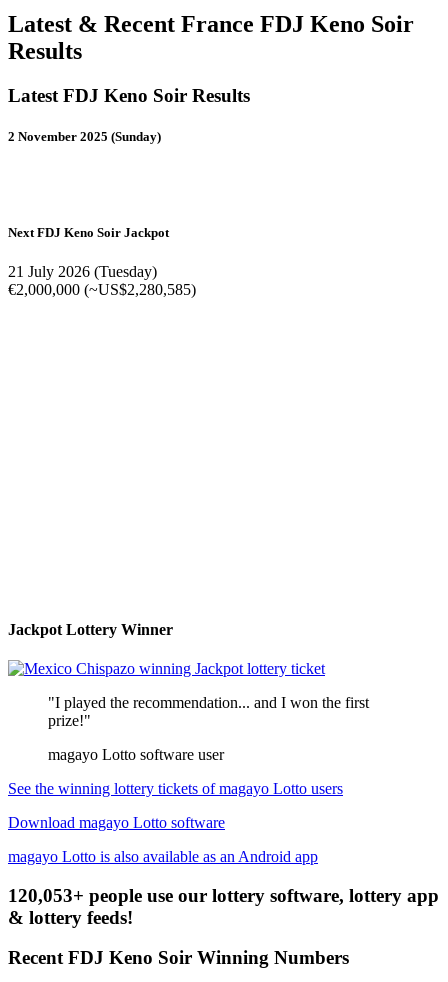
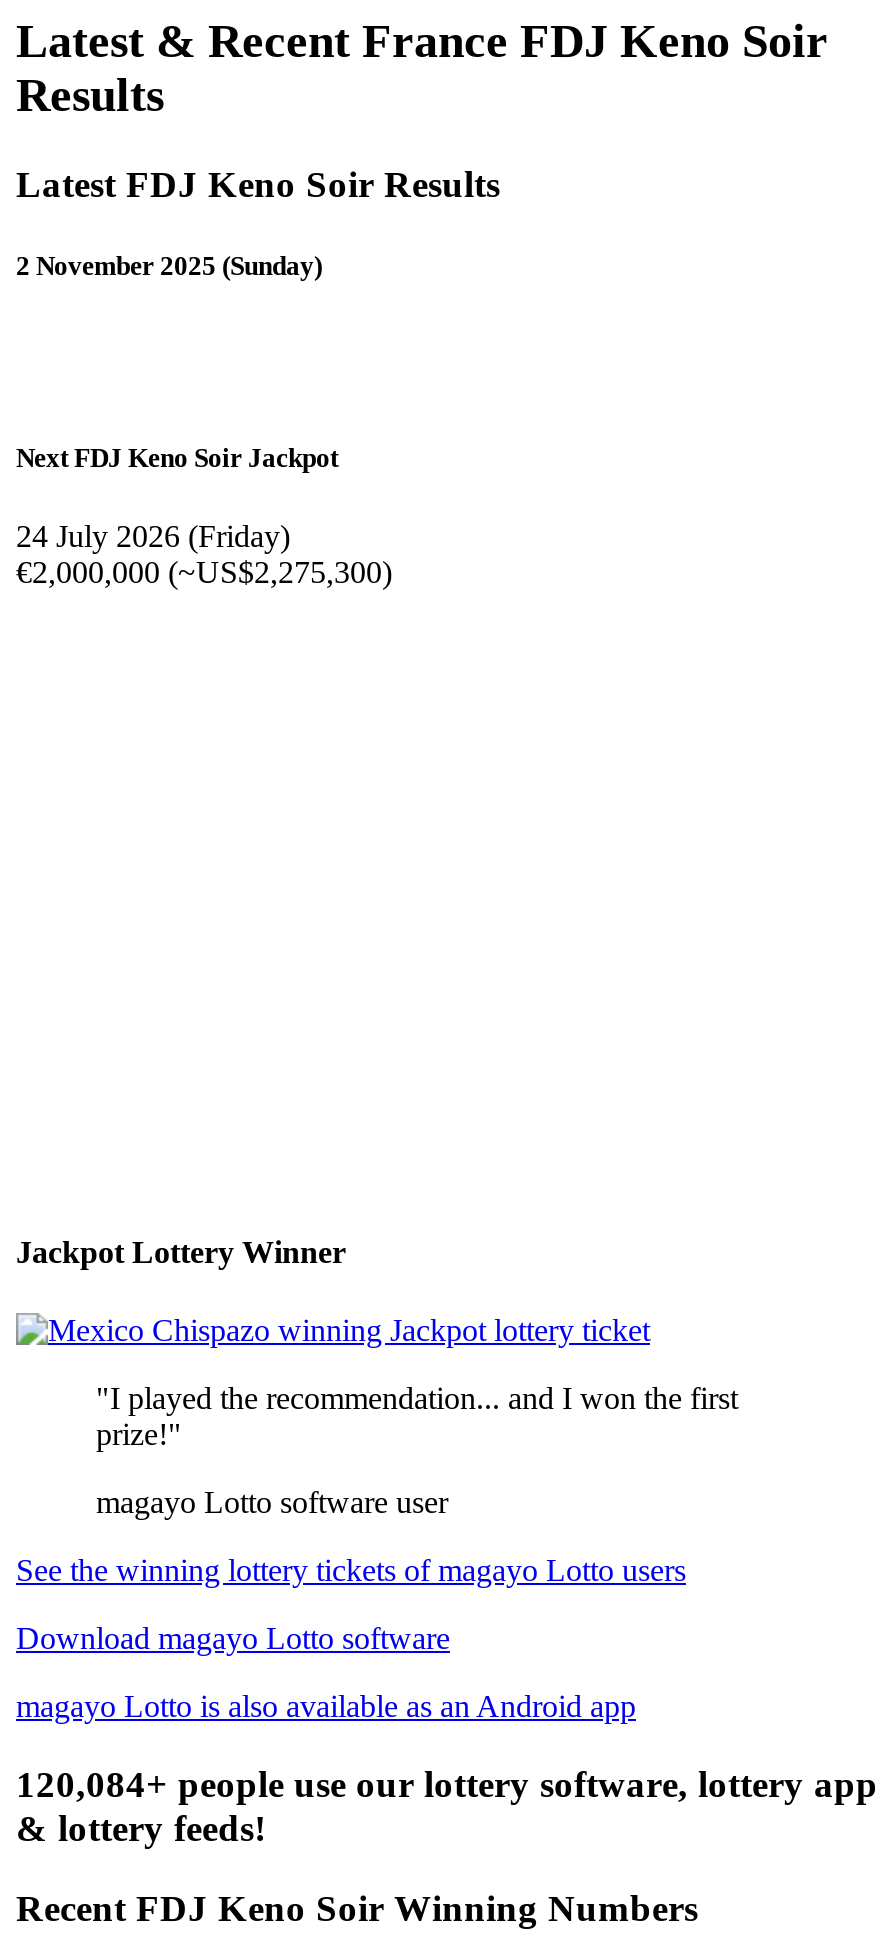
[8,263,196,298] 21 July 2026 (Tuesday) | €2,000,000 (~US$2,280,585) -> [16,520,392,590] 24 July 2026 (Friday) | €2,000,000 (~US$2,275,300)
[8,885,439,906] 120,053+ people use our lottery software, lottery app -> [16,1762,878,1804] 120,084+ people use our lottery software, lottery app

